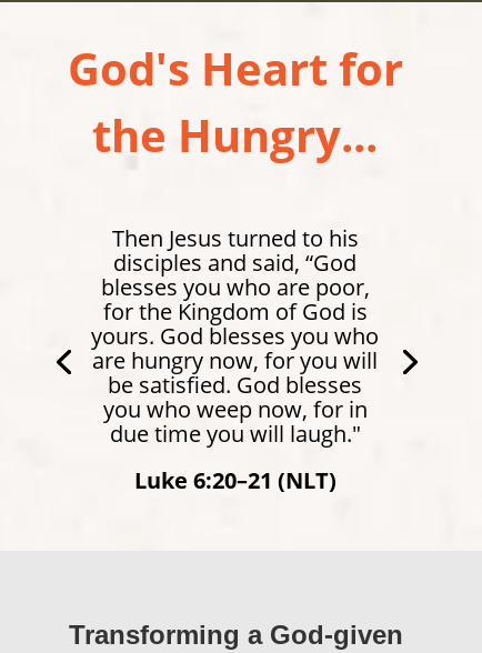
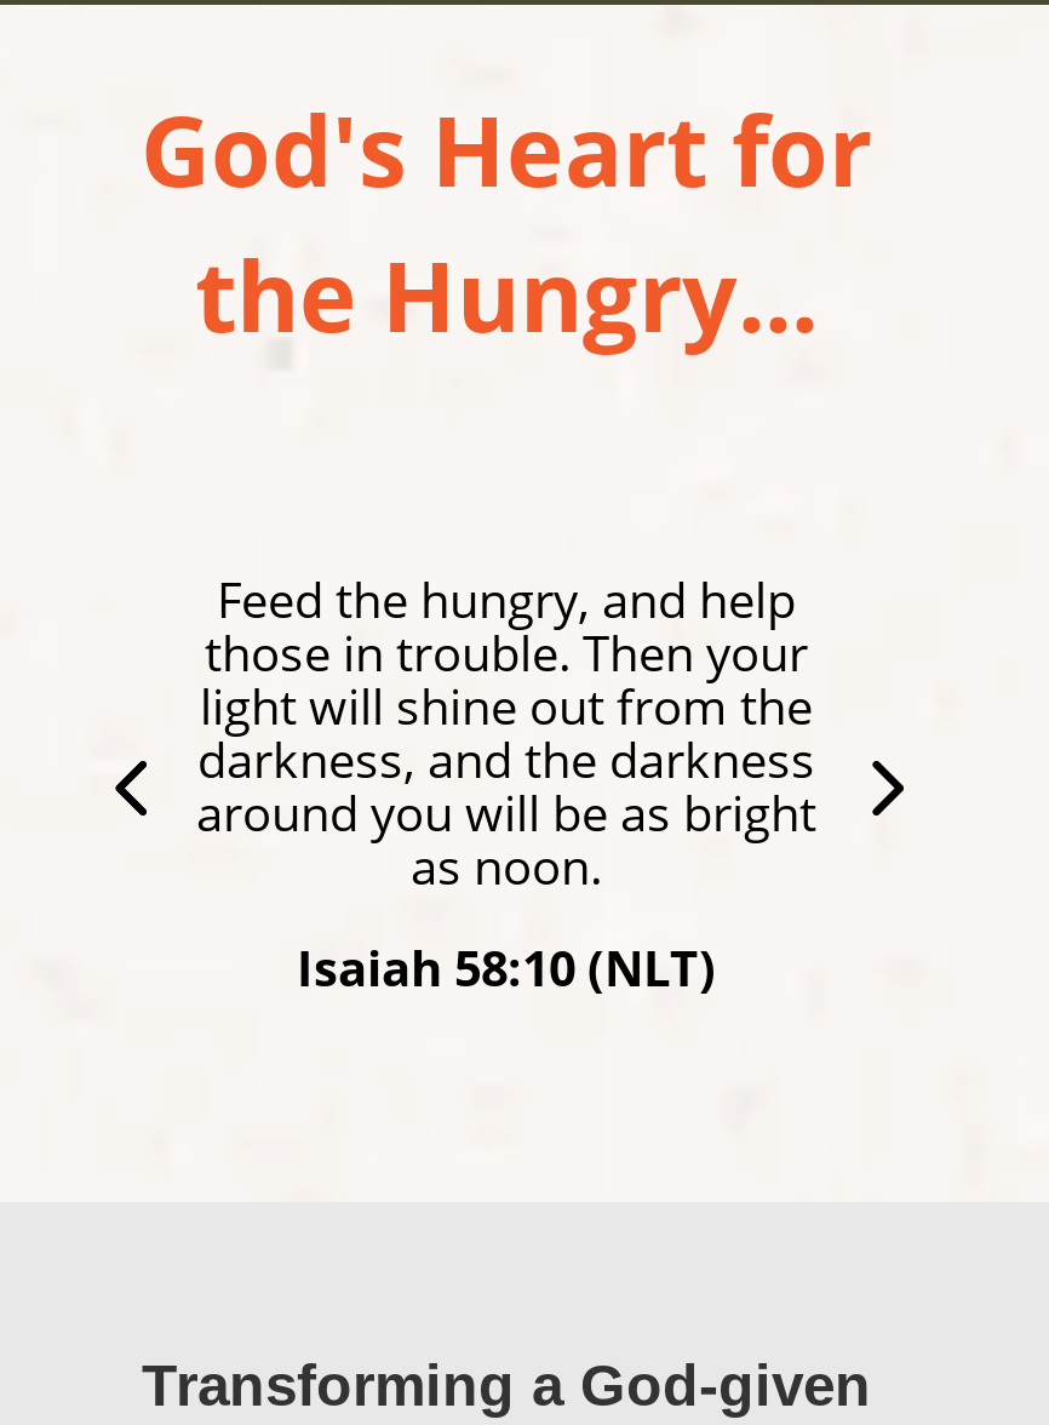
[92,224,379,449] Then Jesus turned to his | disciples and said, “God | blesses you who are poor, | for the Kingdom of God is | yours. God blesses you who | are hungry now, for you will | be satisfied. God blesses | you who weep now, for in | due time you will laugh." -> [196,568,816,900] Feed the hungry, and help | those in trouble. Then your | light will shine out from the | darkness, and the darkness | around you will be as bright | as noon.
[134,466,337,496] Luke 6:20–21 (NLT) -> [297,936,716,1002] Isaiah 58:10 (NLT)

